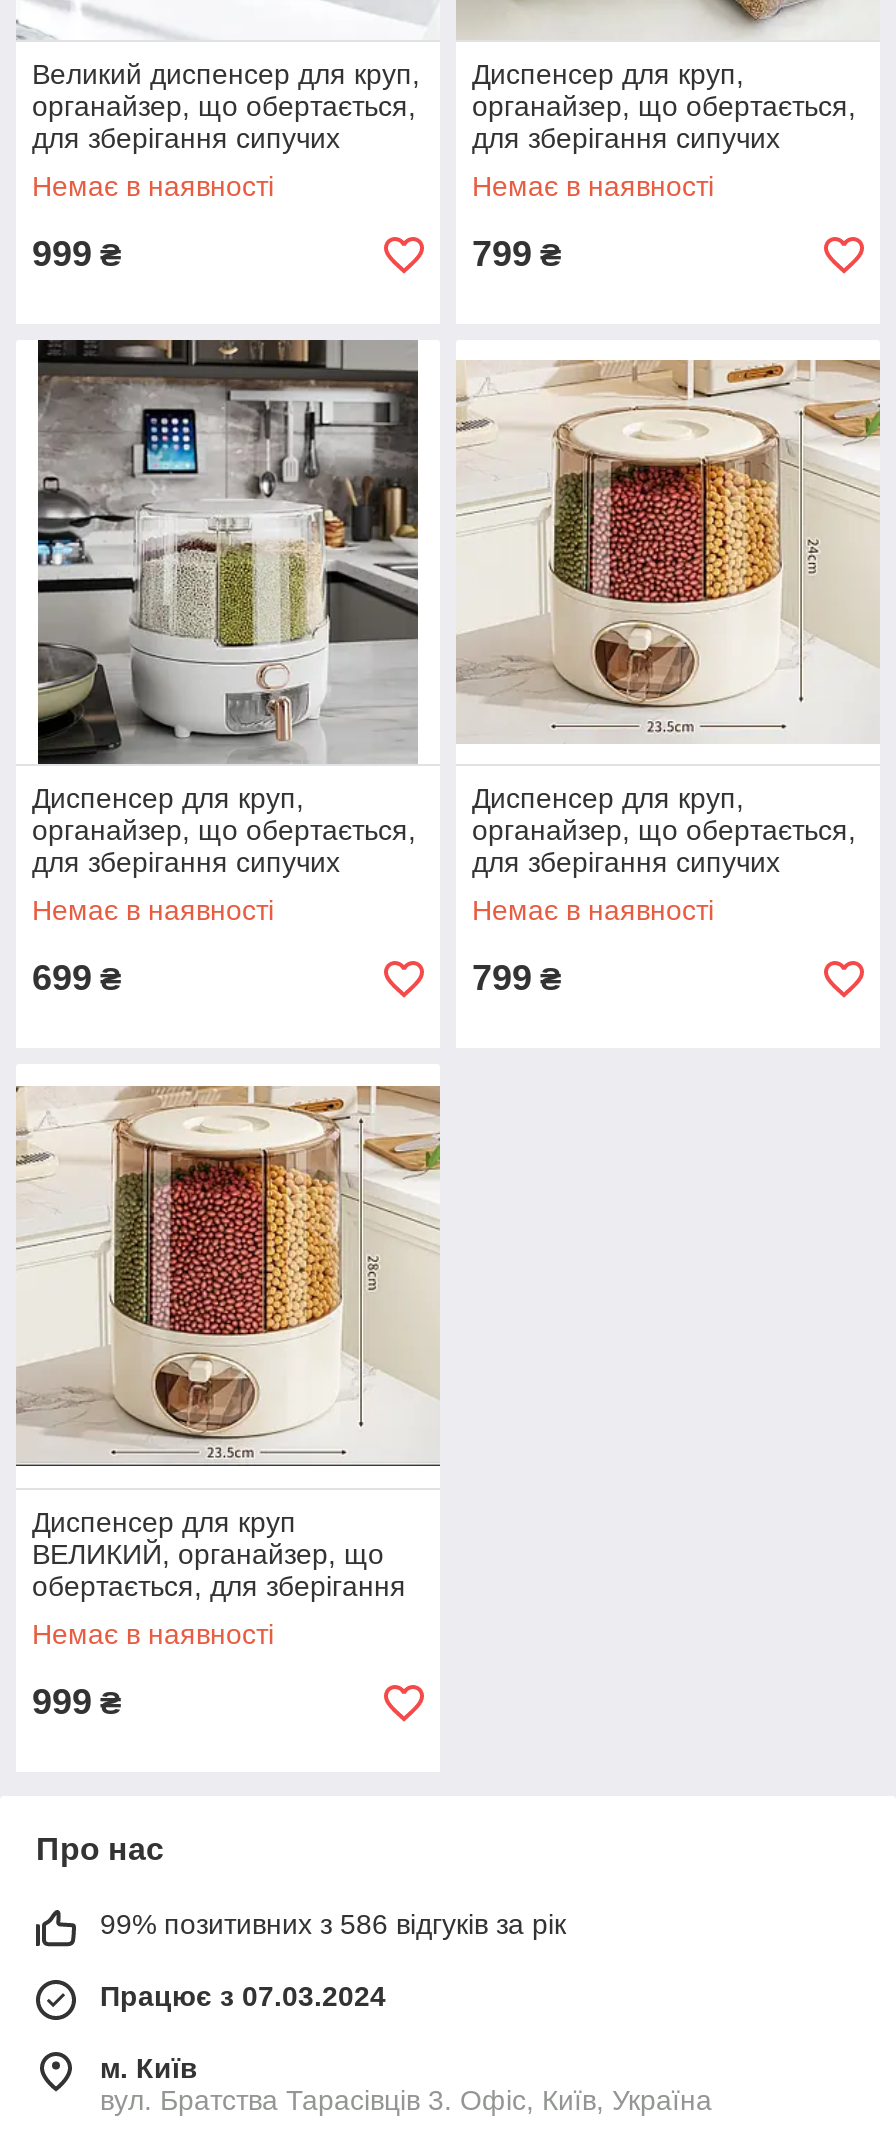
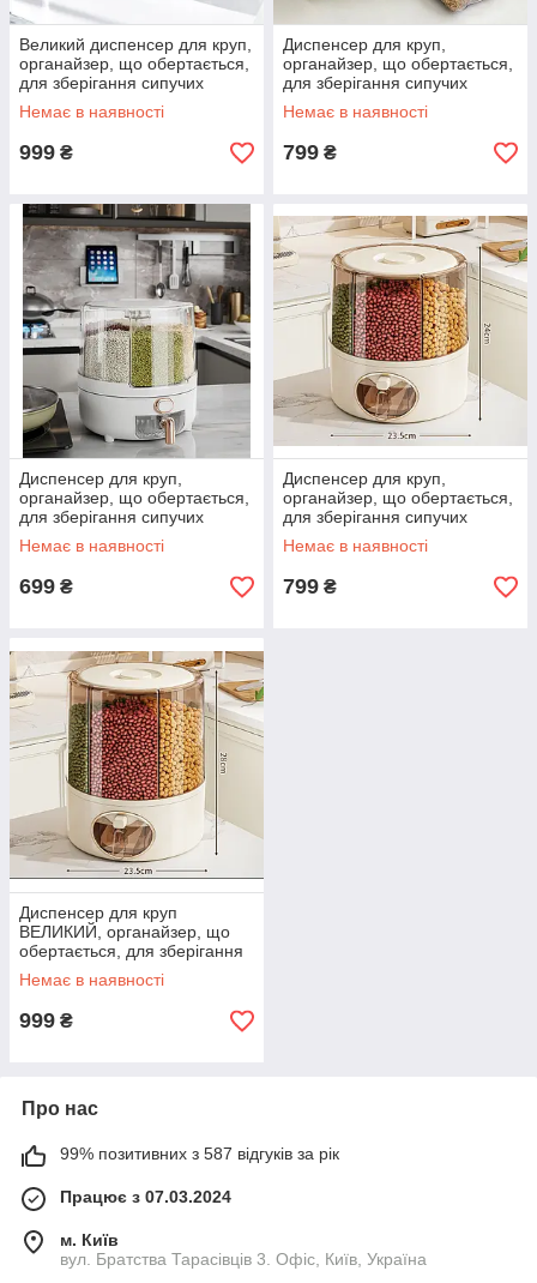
[100,1908,566,1940] 99% позитивних з 586 відгуків за рік -> [60,1144,339,1163] 99% позитивних з 587 відгуків за рік

